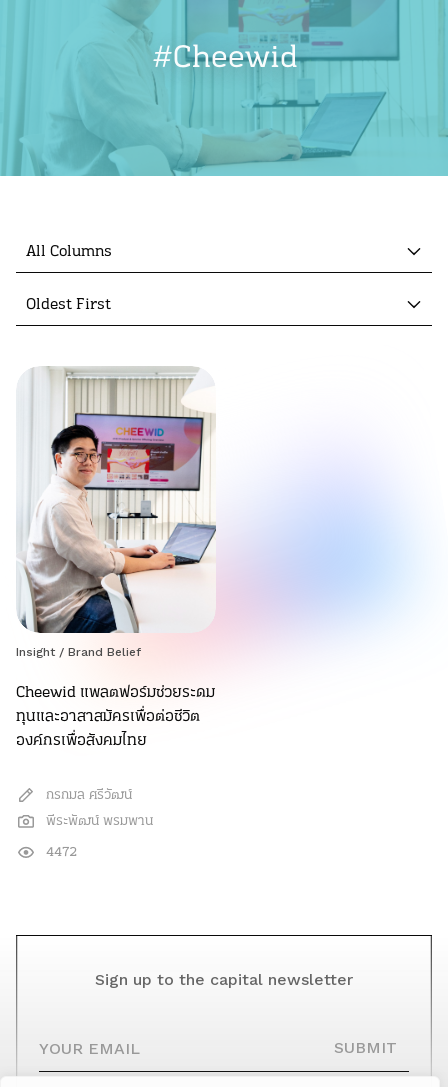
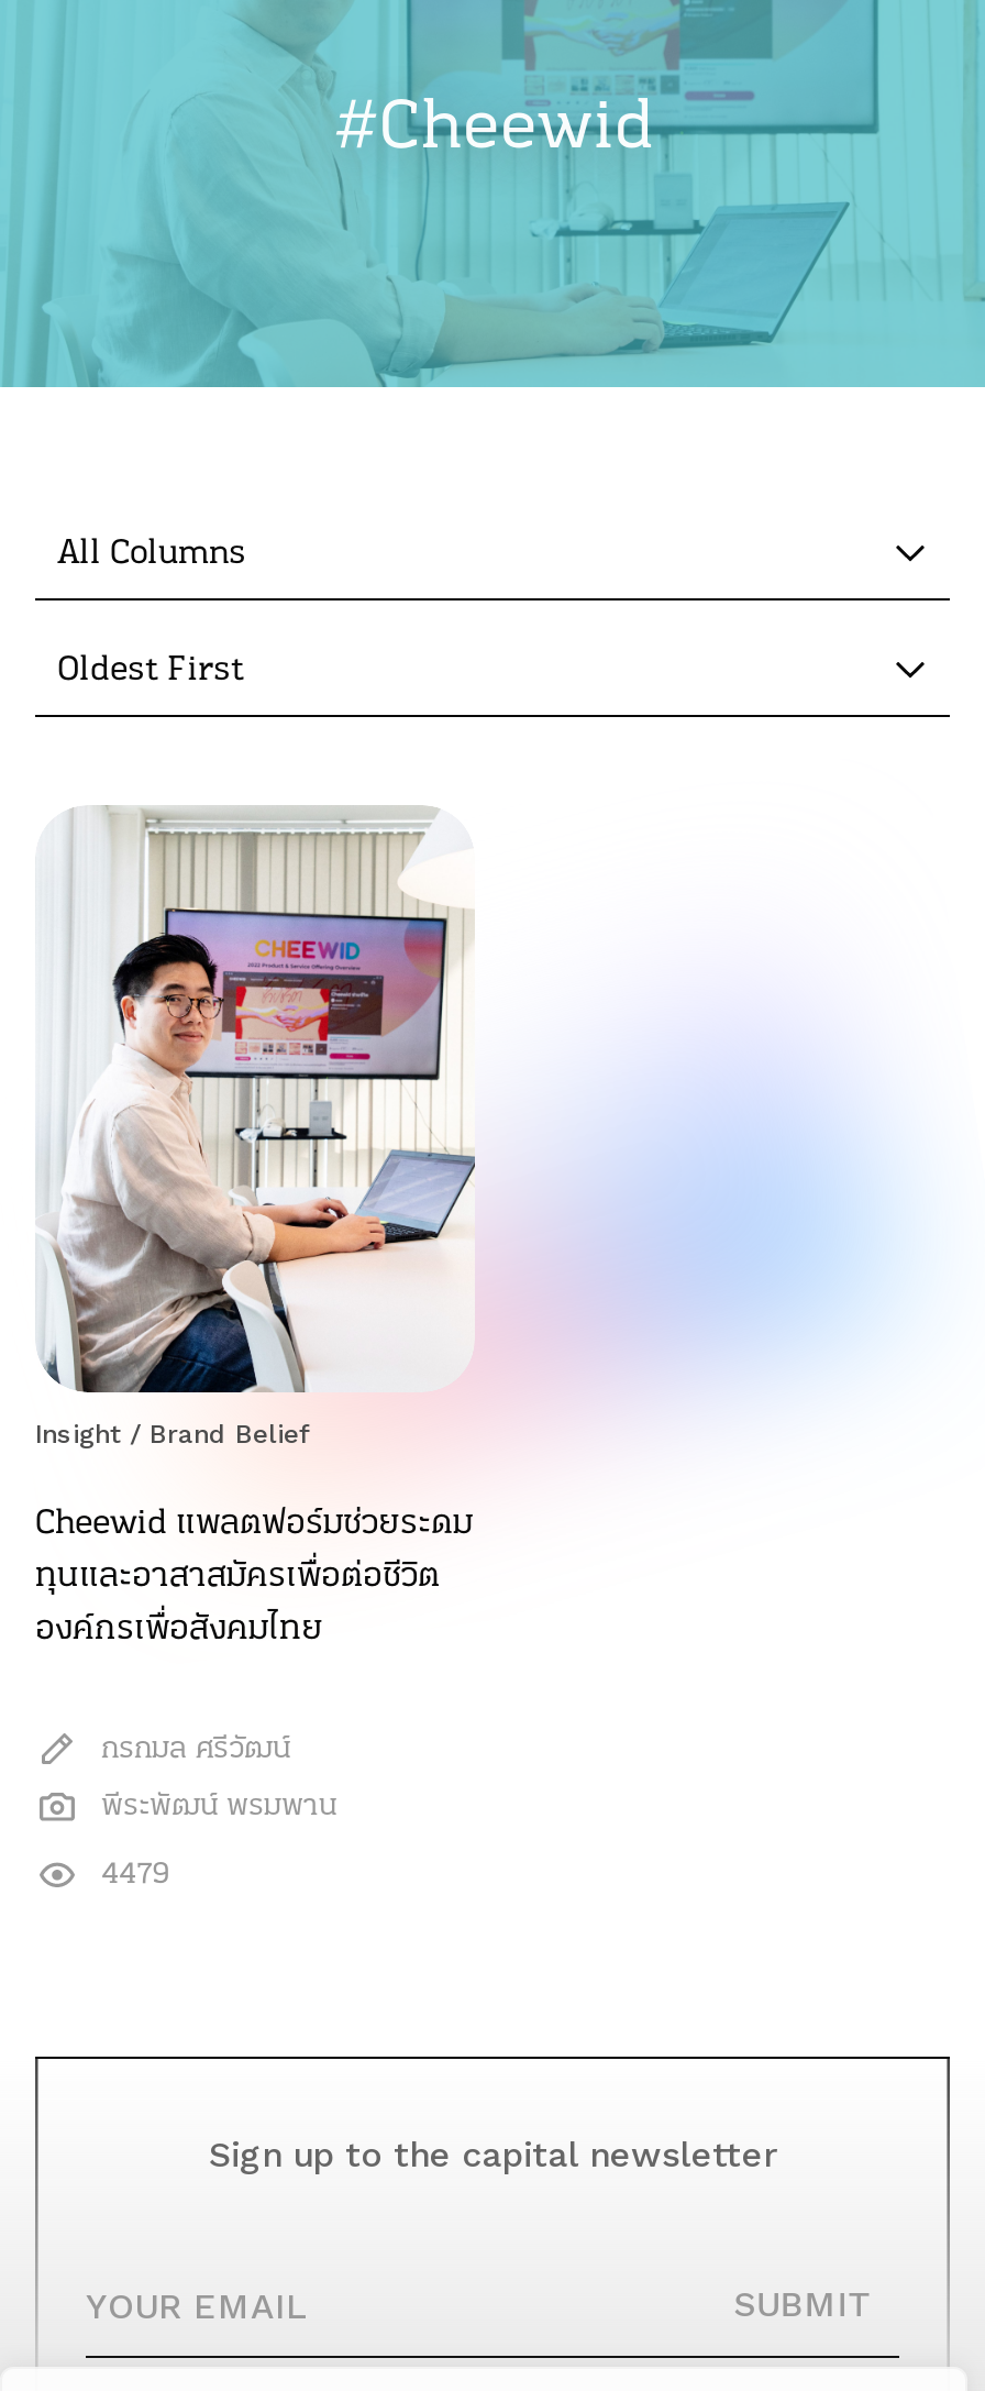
[46,842,77,863] 4472 -> [101,1851,169,1898] 4479

